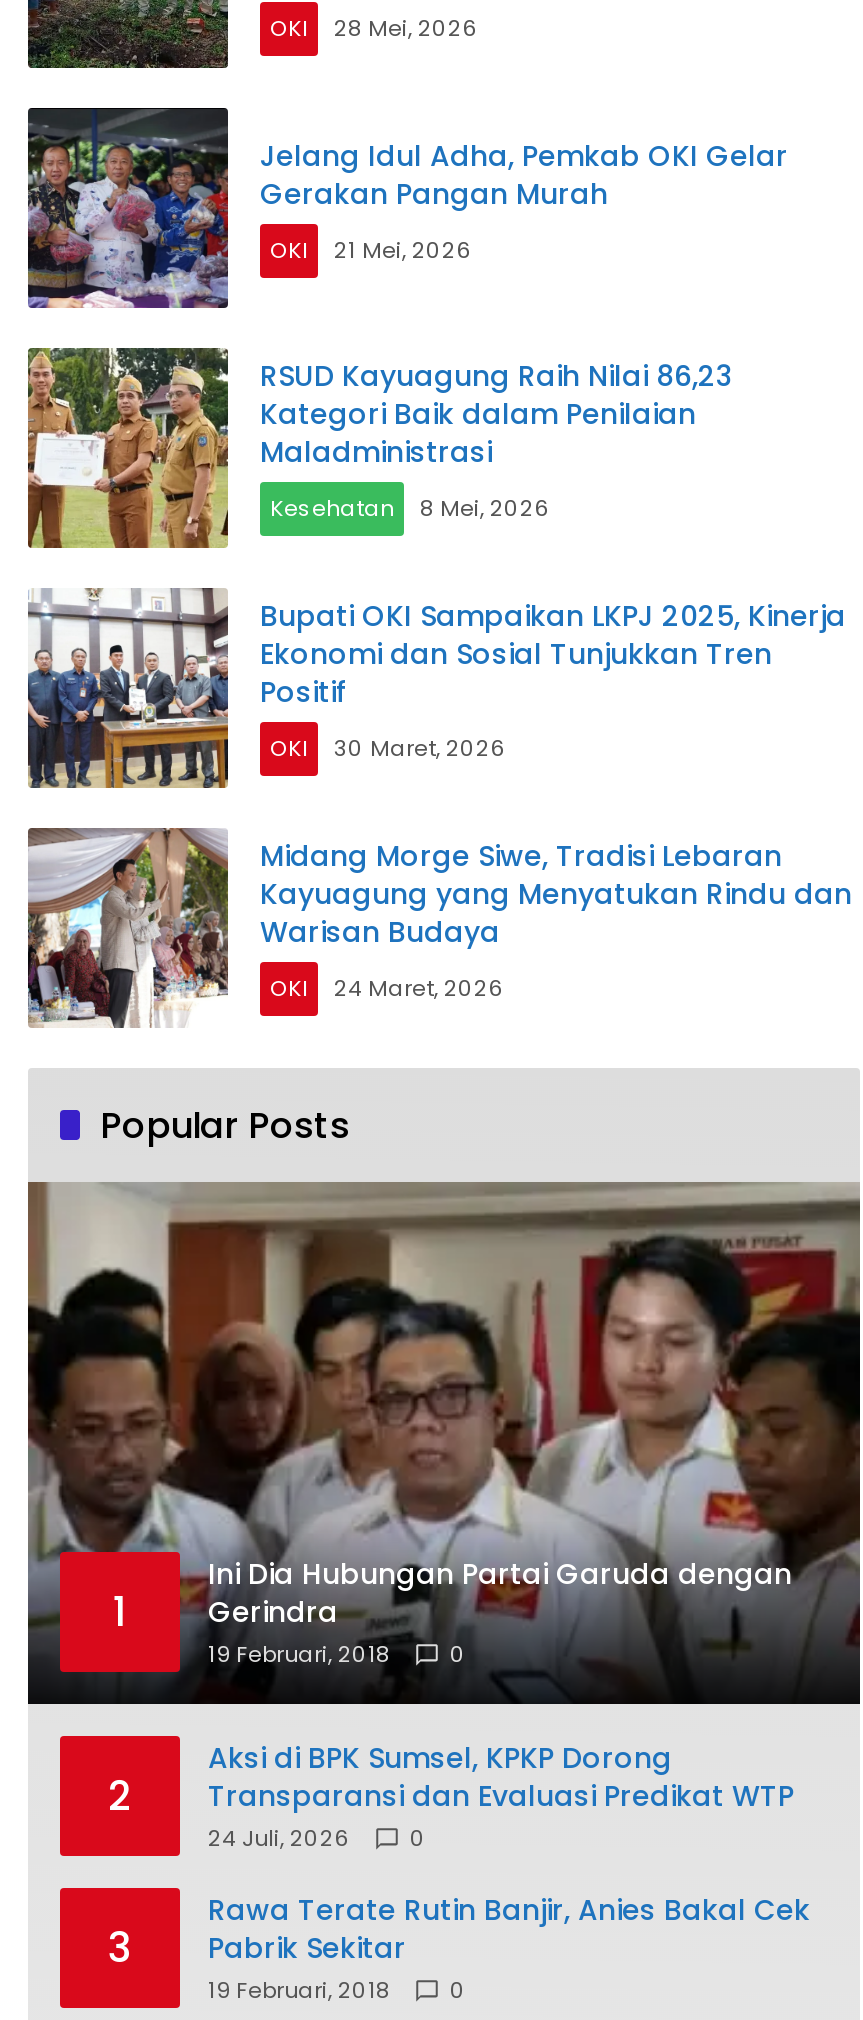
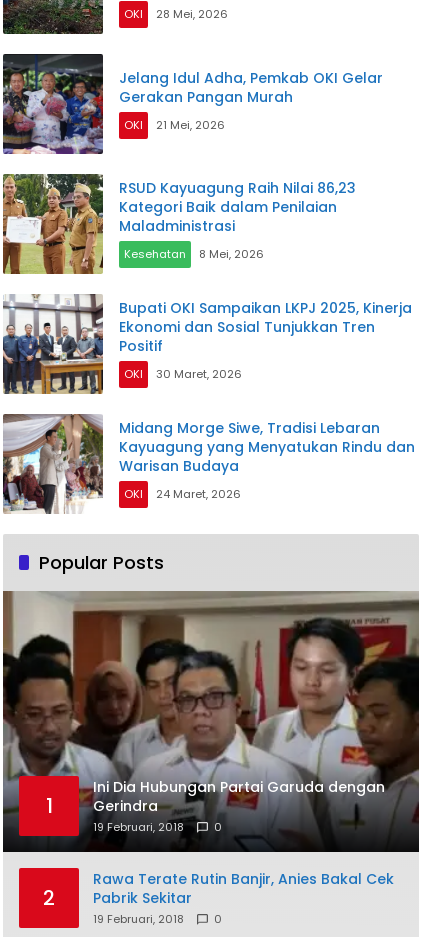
[108,1738,794,1976] Aksi di BPK Sumsel, KPKP Dorong | Transparansi dan Evaluasi Predikat WTP | 24 Juli, 2026 | 0 | 3 -> none

